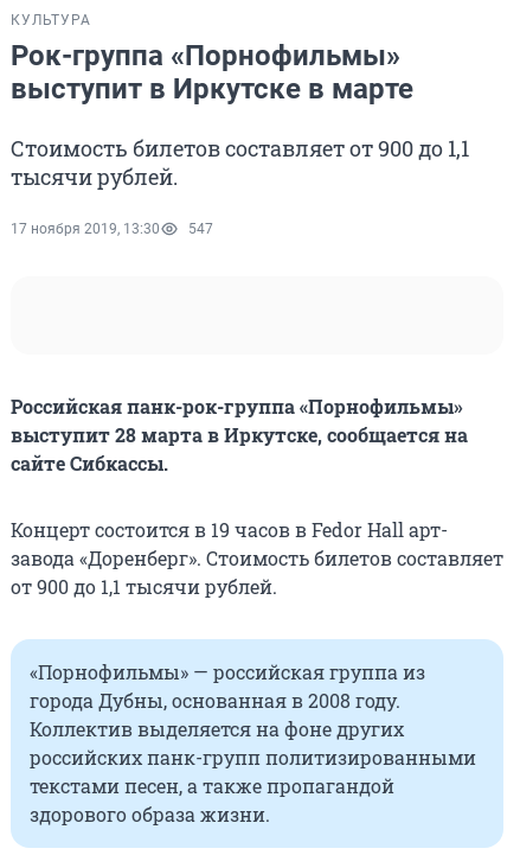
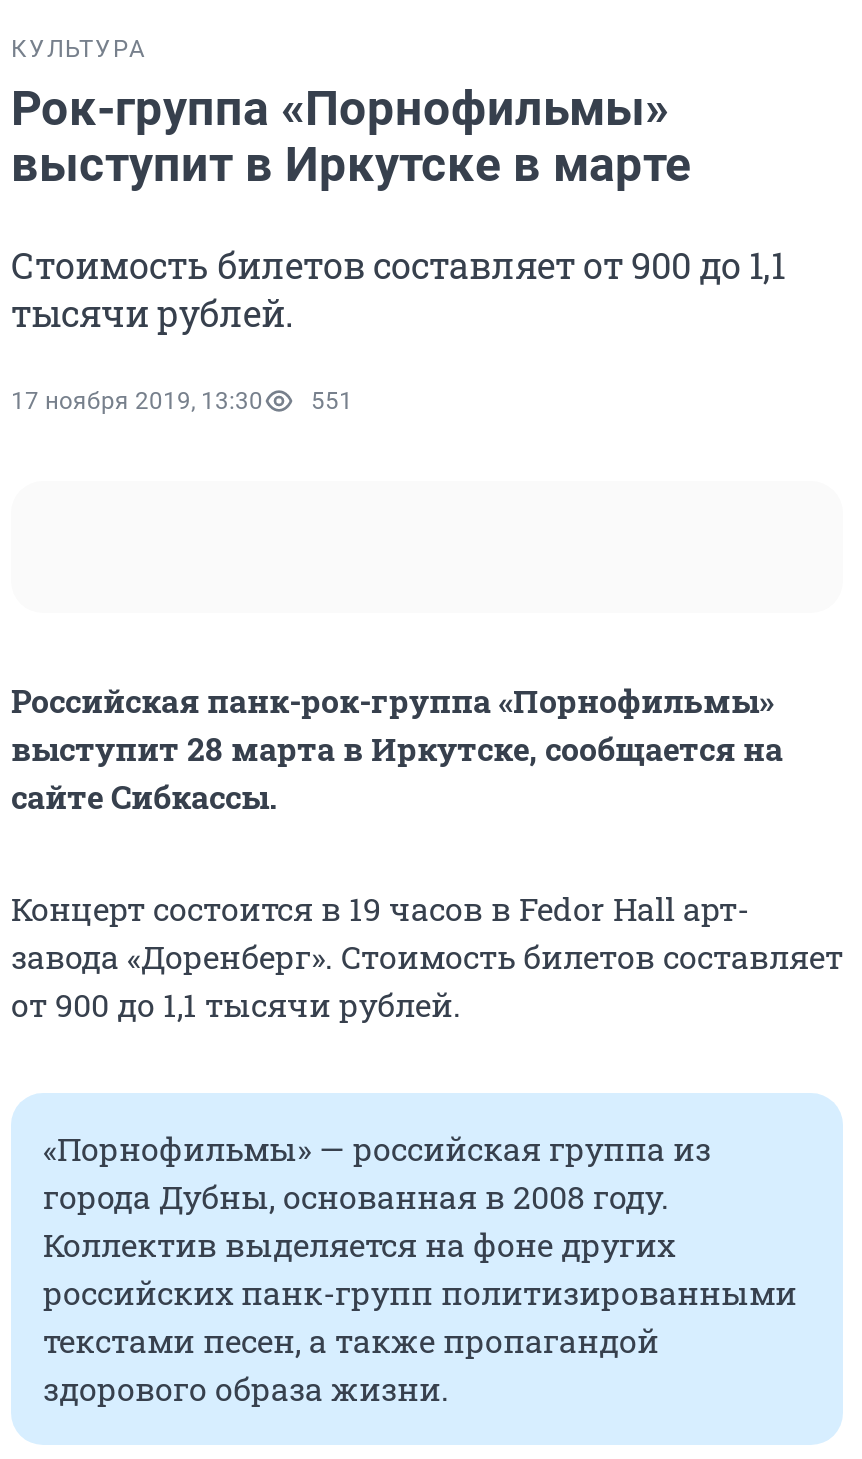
[11,221,213,237] 17 ноября 2019, 13:30 547 -> [11,387,353,415] 17 ноября 2019, 13:30 551

